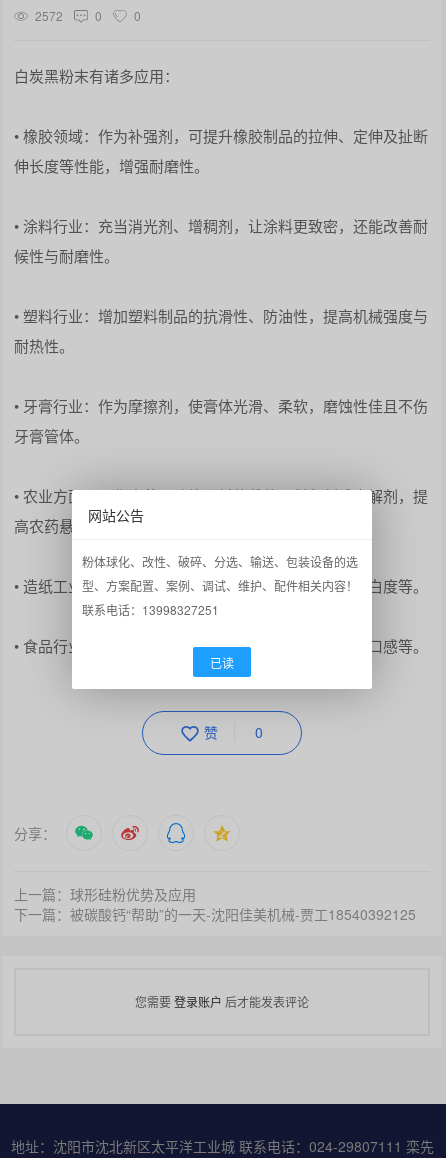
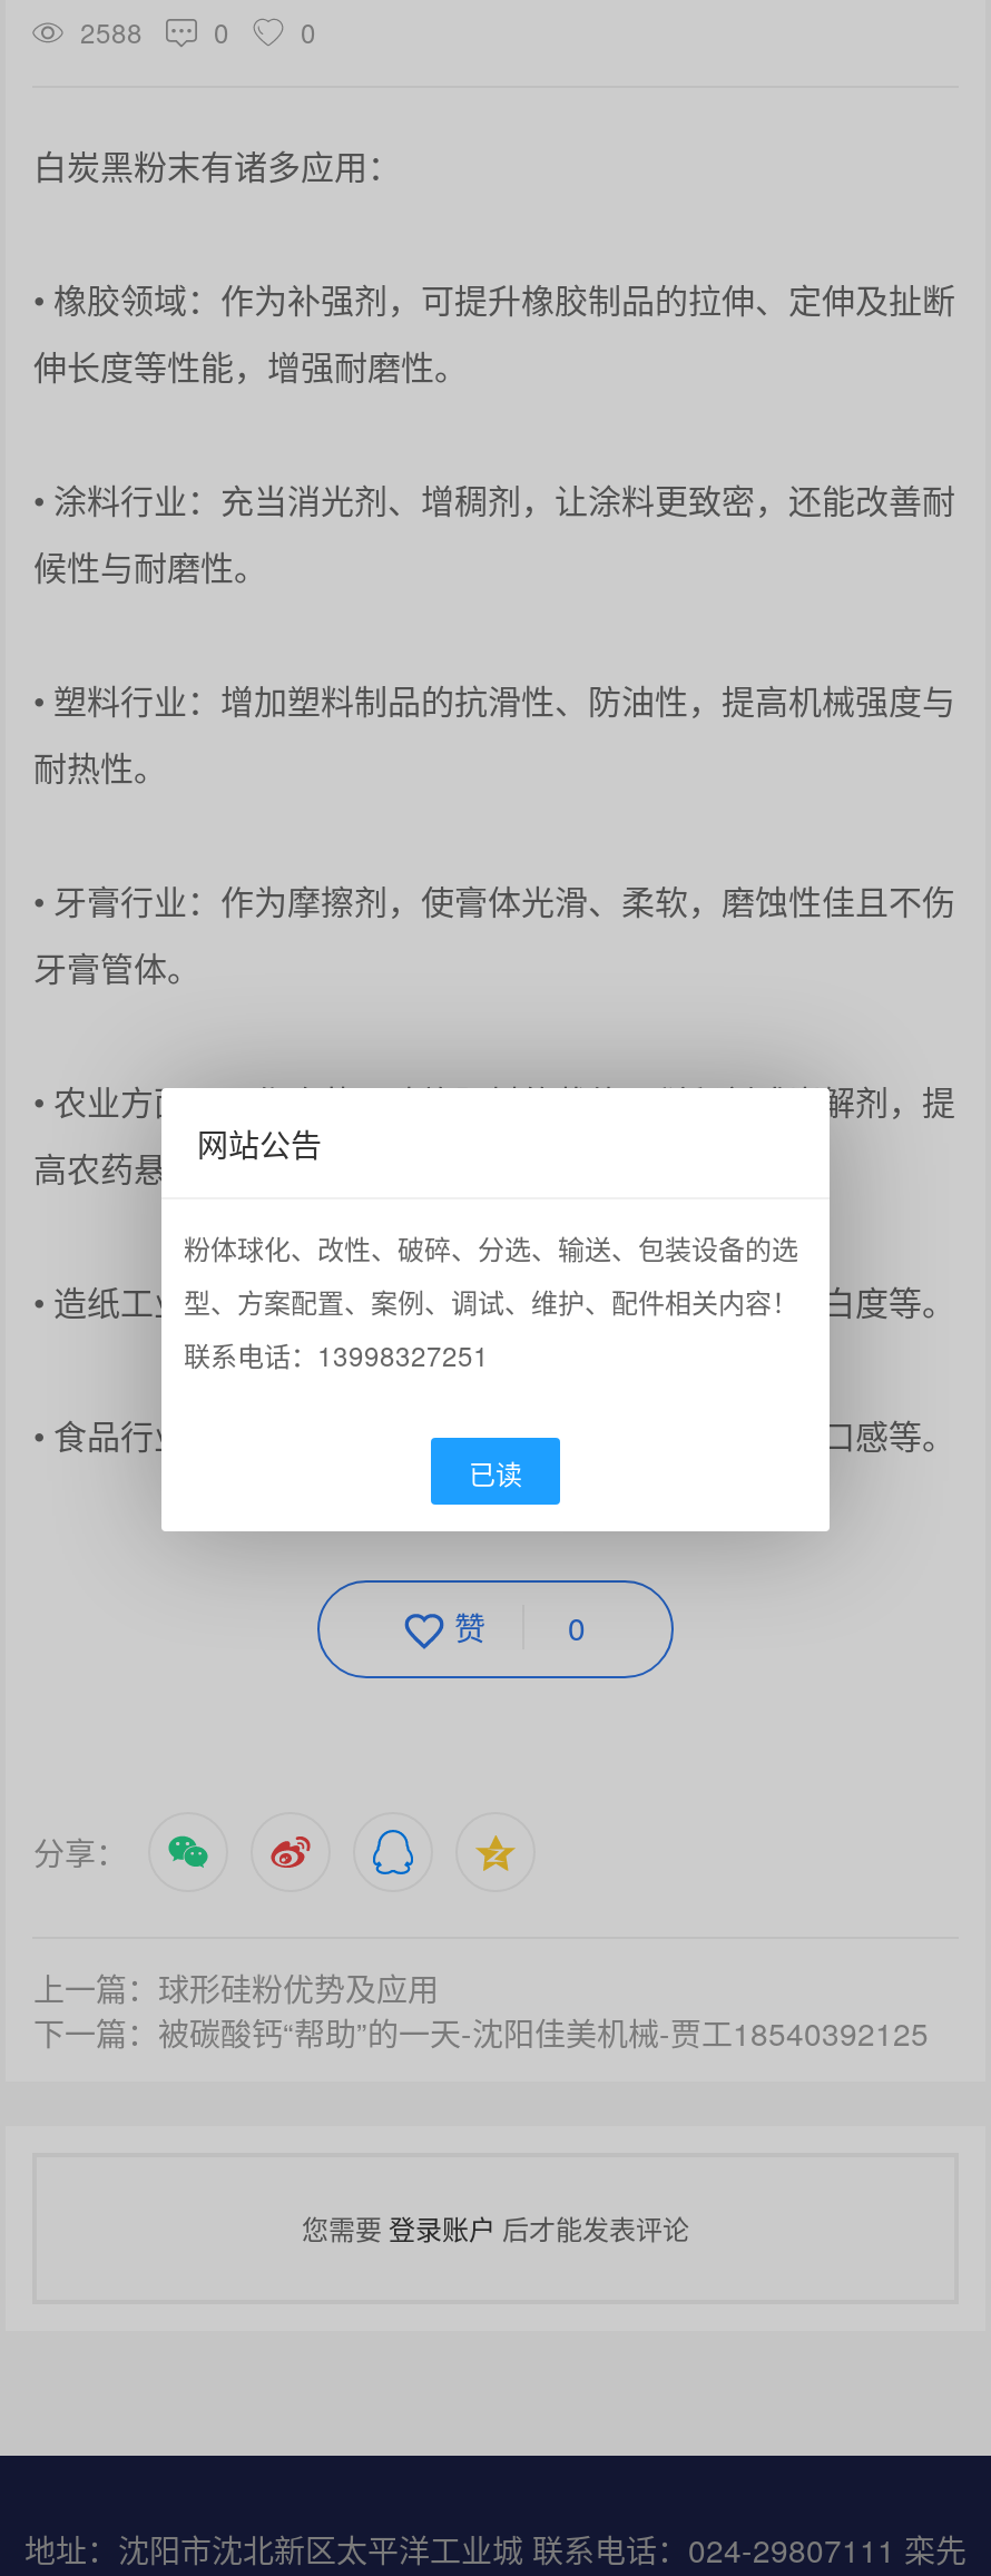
[35,7,141,24] 2572 0 0 -> [80,12,316,49] 2588 0 0

